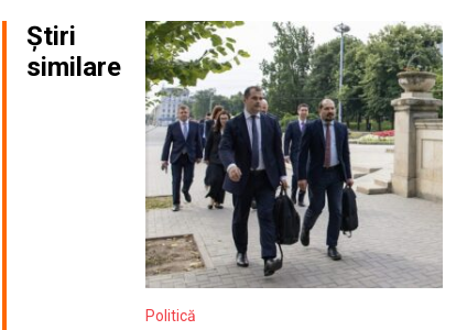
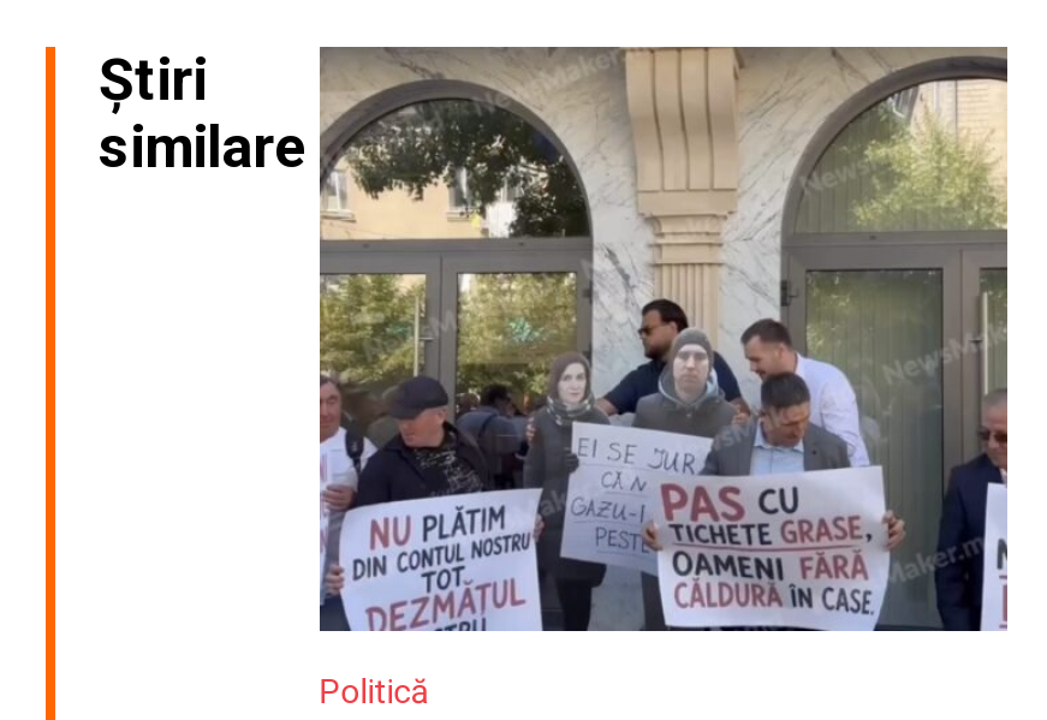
[128,21,444,288] [image] -> [317,44,1010,633] [image]

